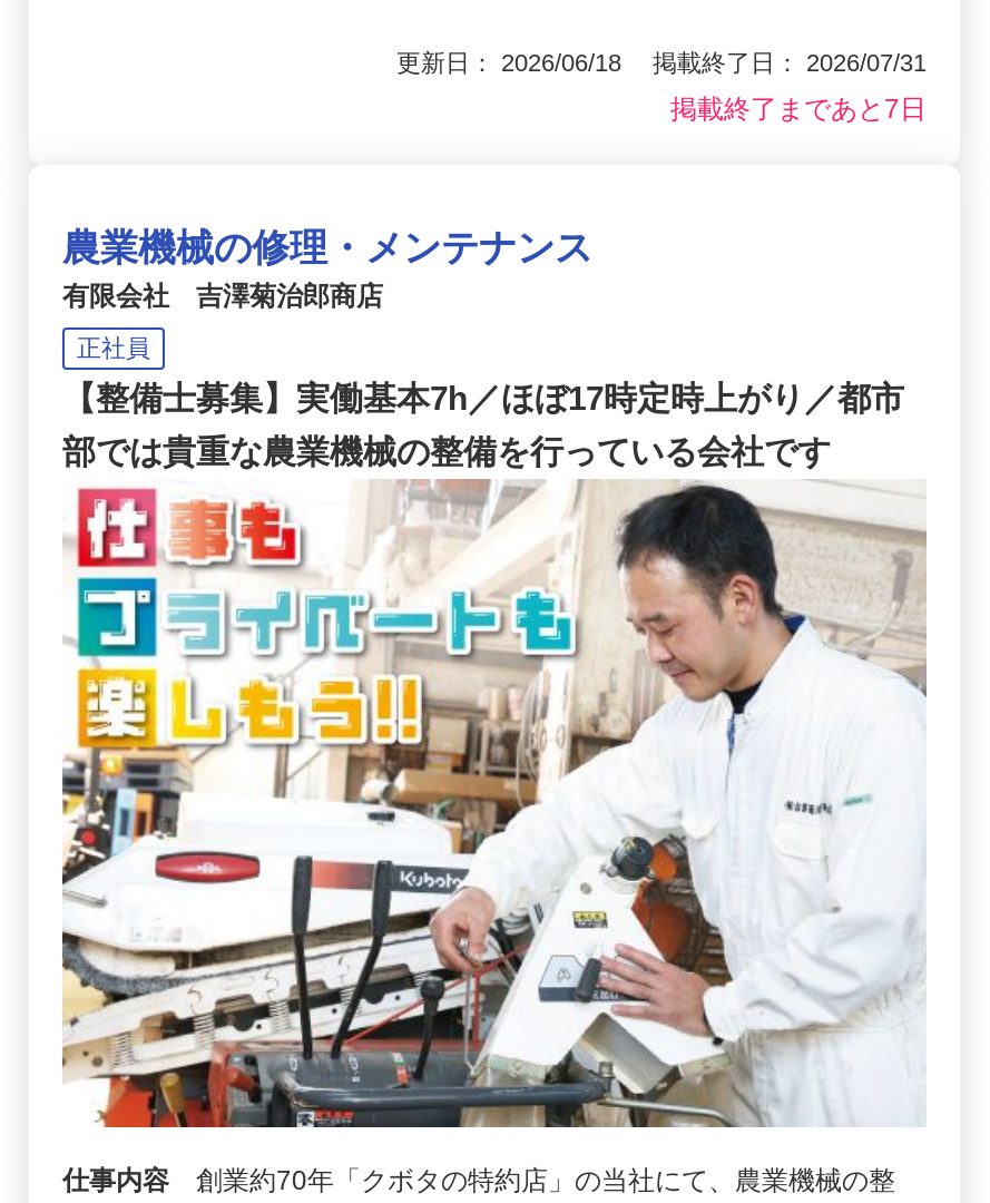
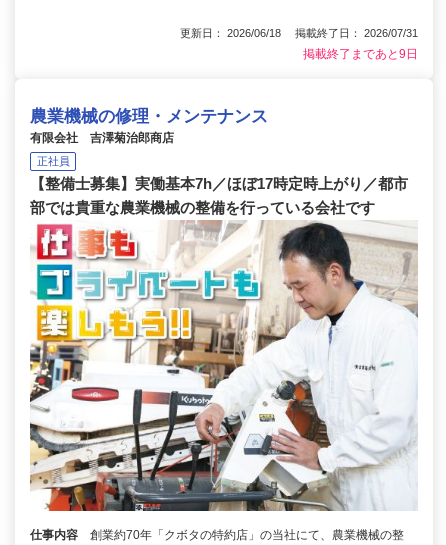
[670,94,927,126] 掲載終了まであと7日 -> [303,47,418,61] 掲載終了まであと9日

